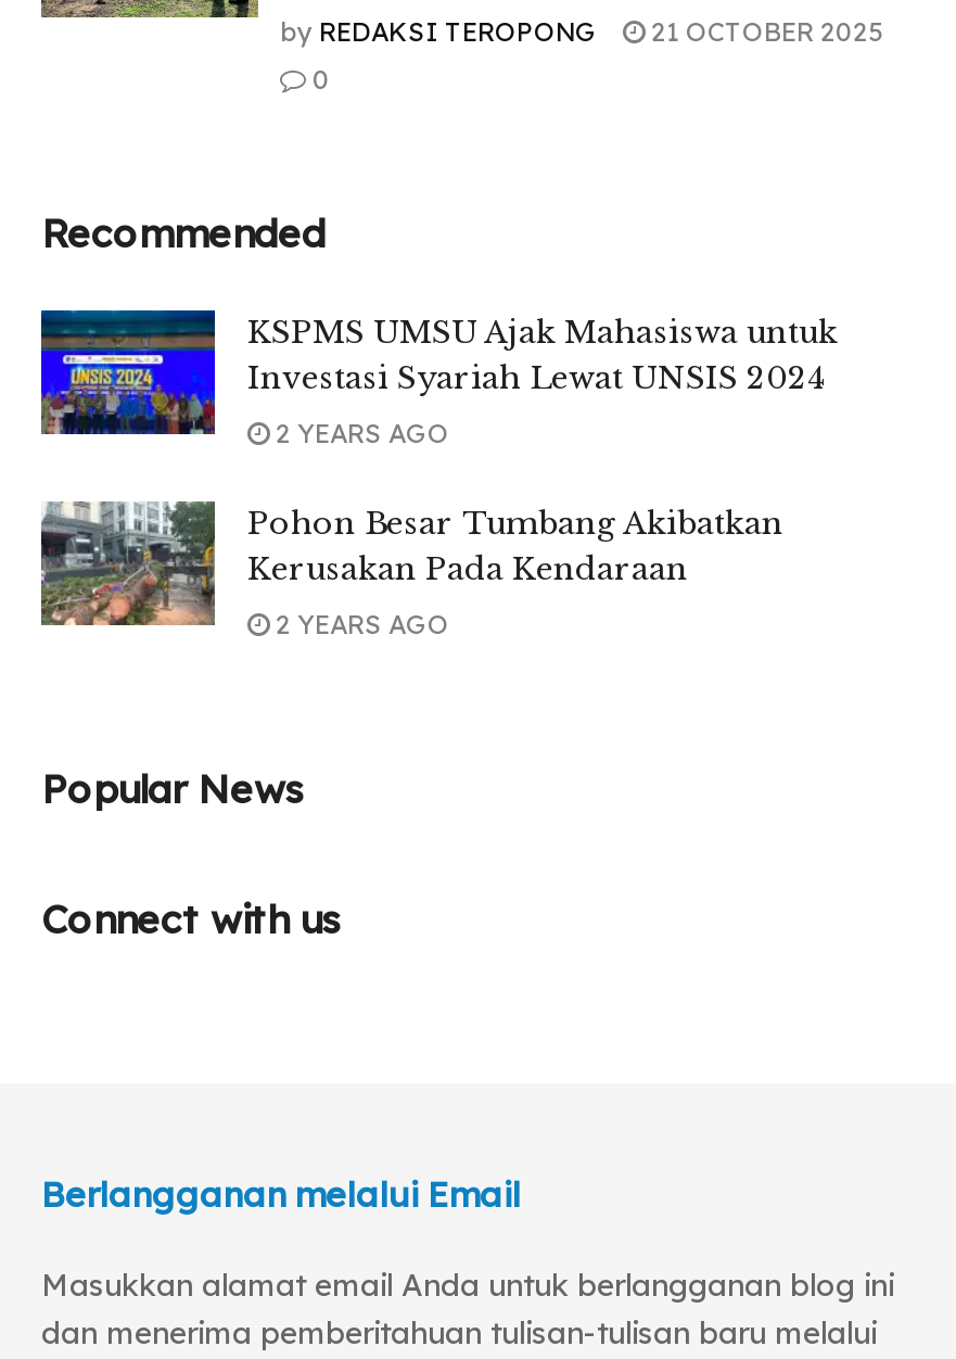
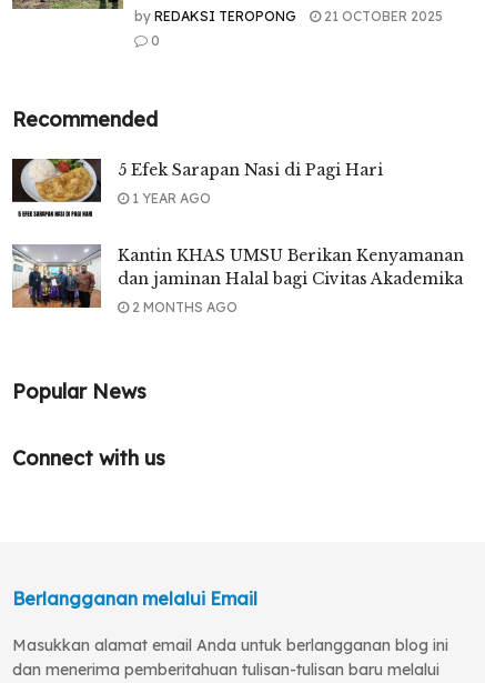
[39,308,838,436] [image] | KSPMS UMSU Ajak Mahasiswa untuk | Investasi Syariah Lewat UNSIS 2024 -> [11,158,383,218] [image] | 5 Efek Sarapan Nasi di Pagi Hari
[269,417,449,449] 2 YEARS AGO -> [129,190,211,207] 1 YEAR AGO
[39,504,783,627] [image] | Pohon Besar Tumbang Akibatkan | Kerusakan Pada Kendaraan -> [11,244,464,309] [image] | Kantin KHAS UMSU Berikan Kenyamanan | dan jaminan Halal bagi Civitas Akademika
[269,608,449,640] 2 YEARS AGO -> [129,299,238,316] 2 MONTHS AGO

